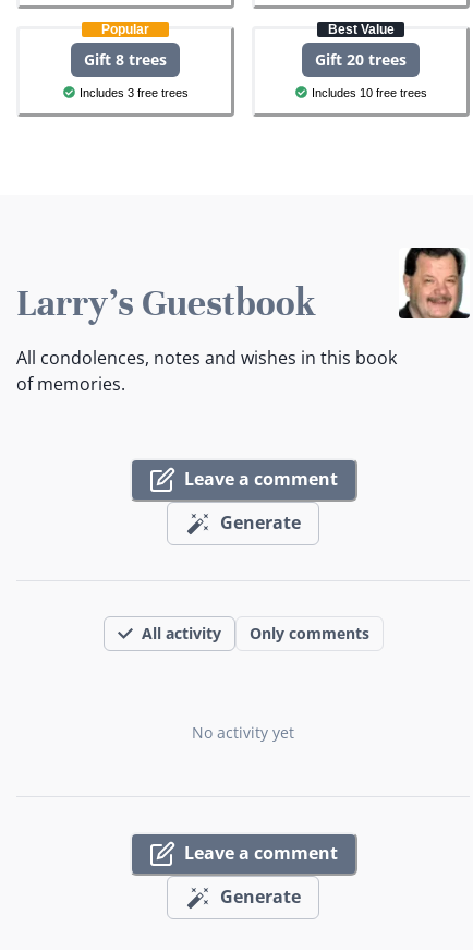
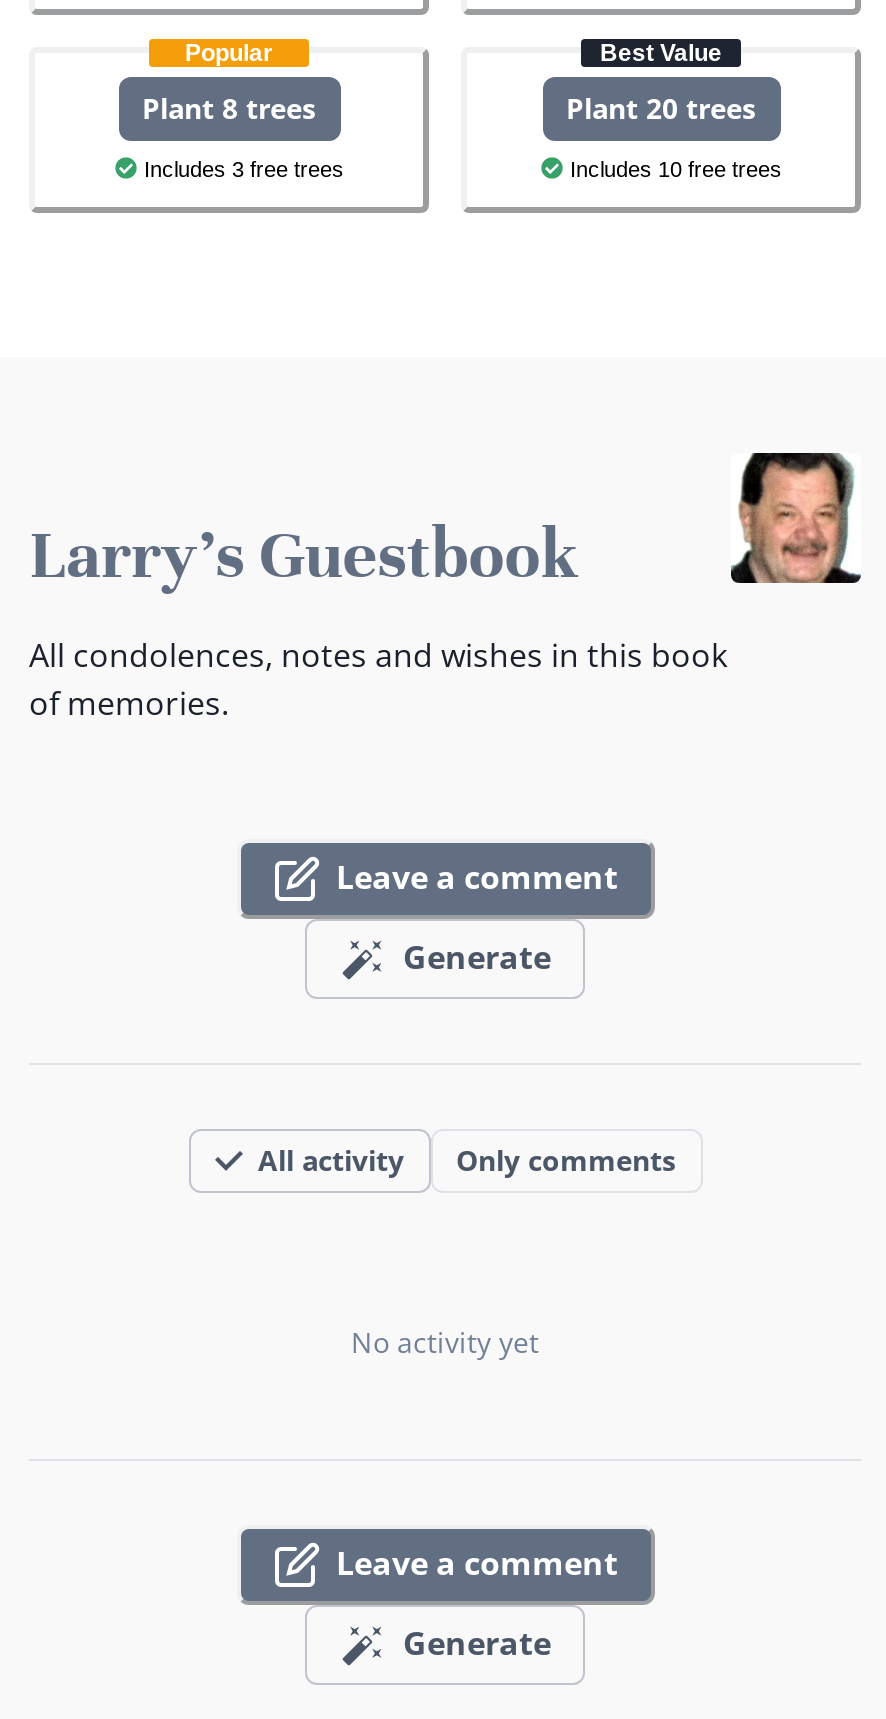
[84,49,167,69] Gift 8 trees -> [142,88,316,126] Plant 8 trees
[315,49,407,69] Gift 20 trees -> [566,88,756,126] Plant 20 trees

